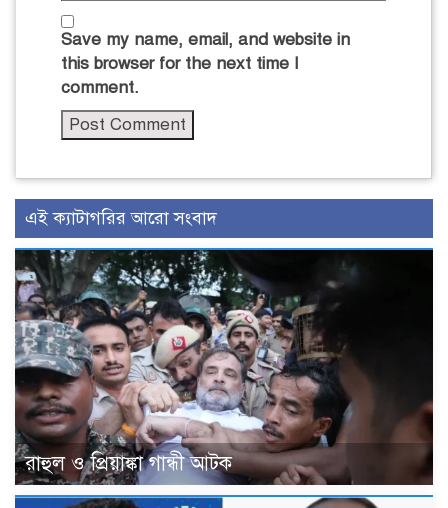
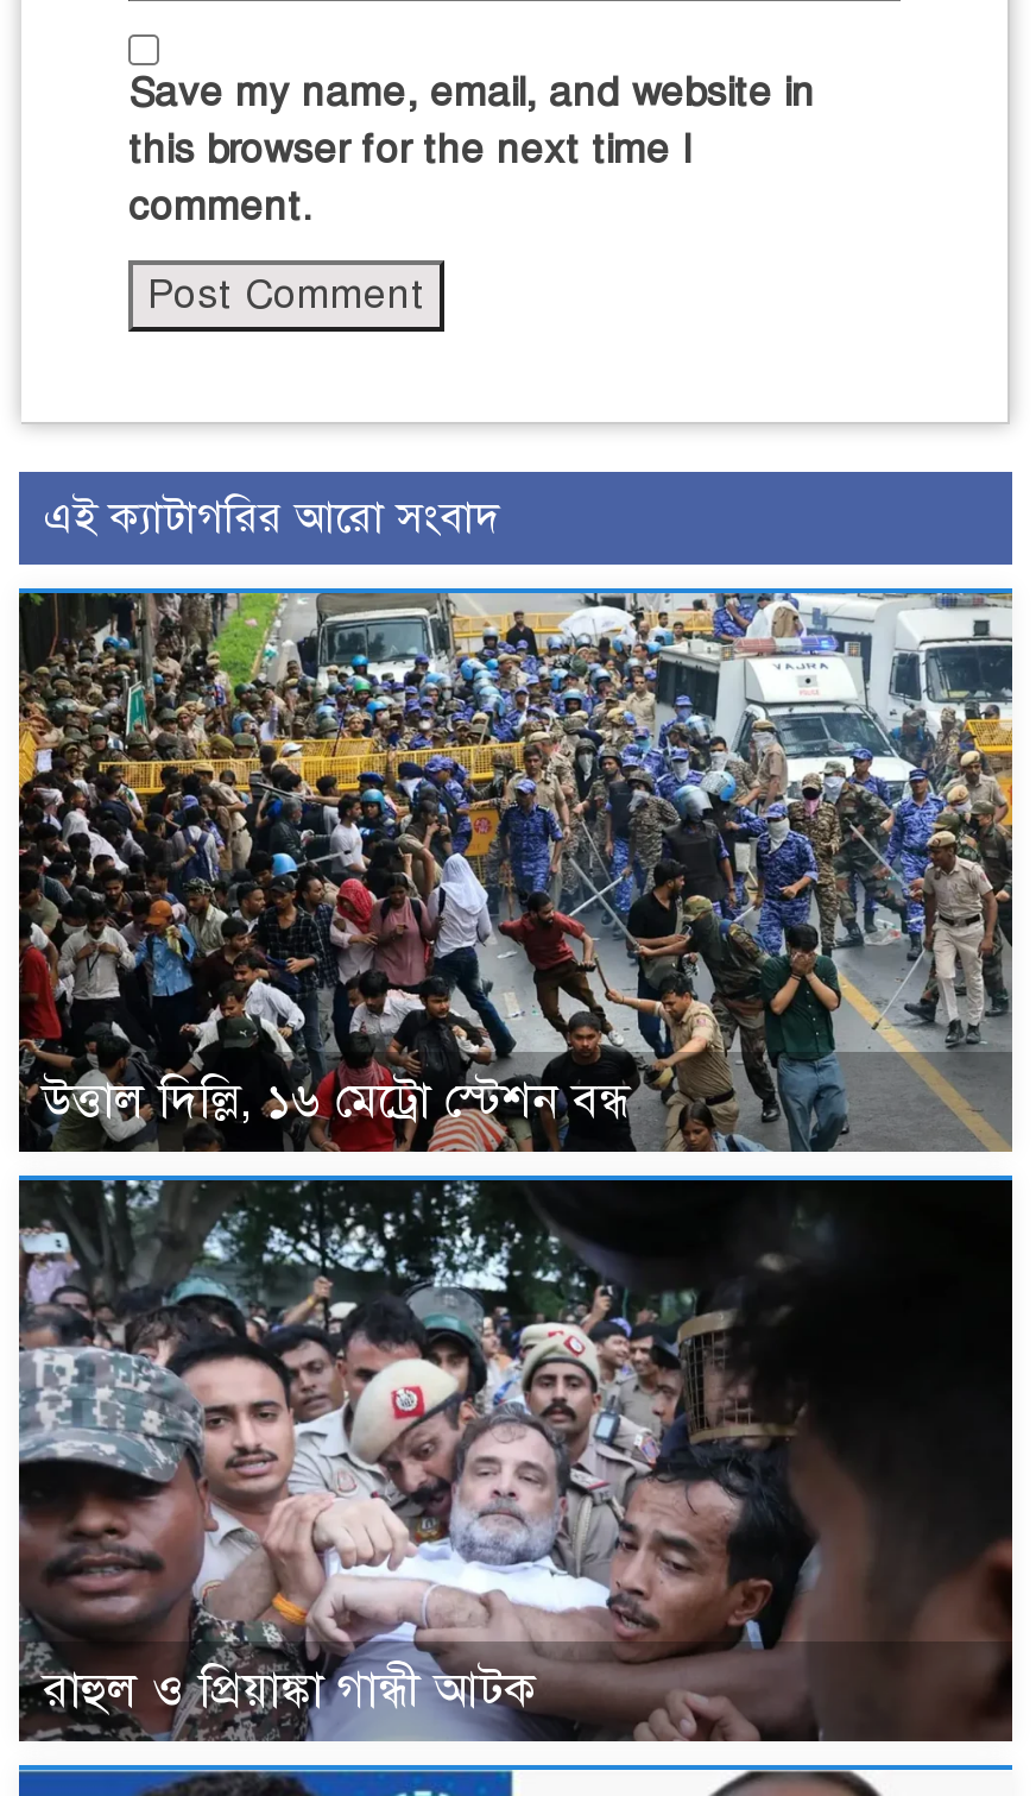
none -> [17,592,1015,1155] [image] | উত্তাল দিল্লি, ১৬ মেট্রো স্টেশন বন্ধ

